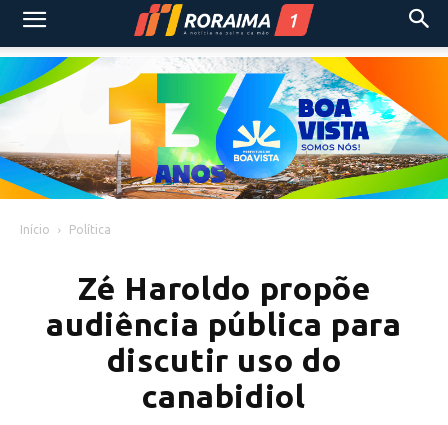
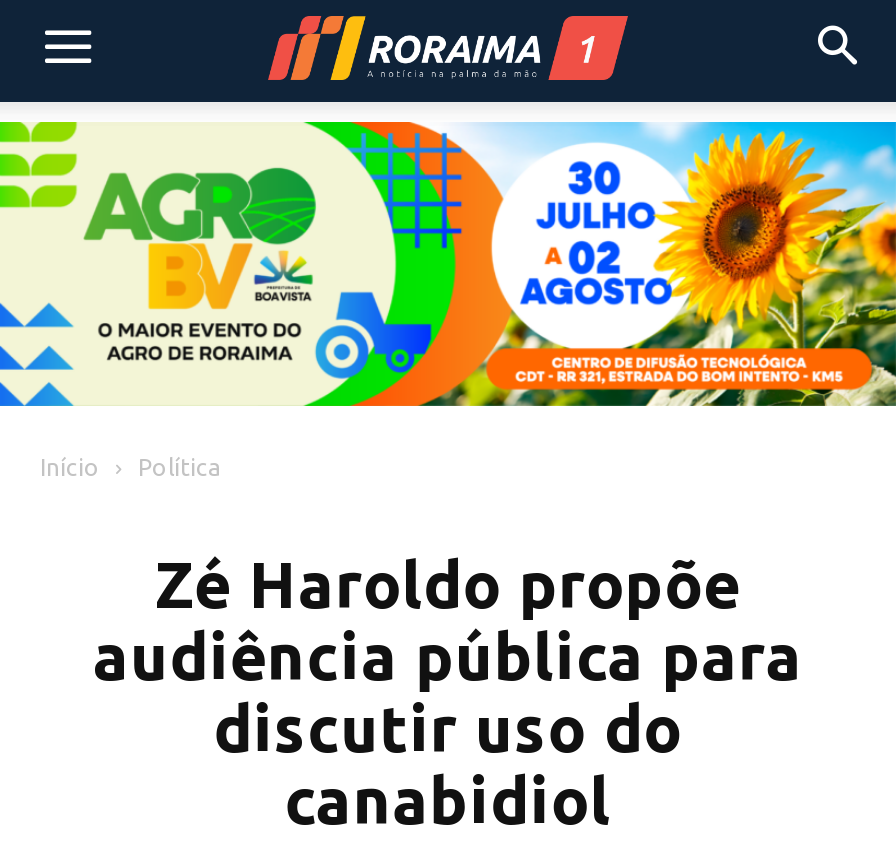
[3,56,445,200] [image] -> [6,120,890,408] [image]

